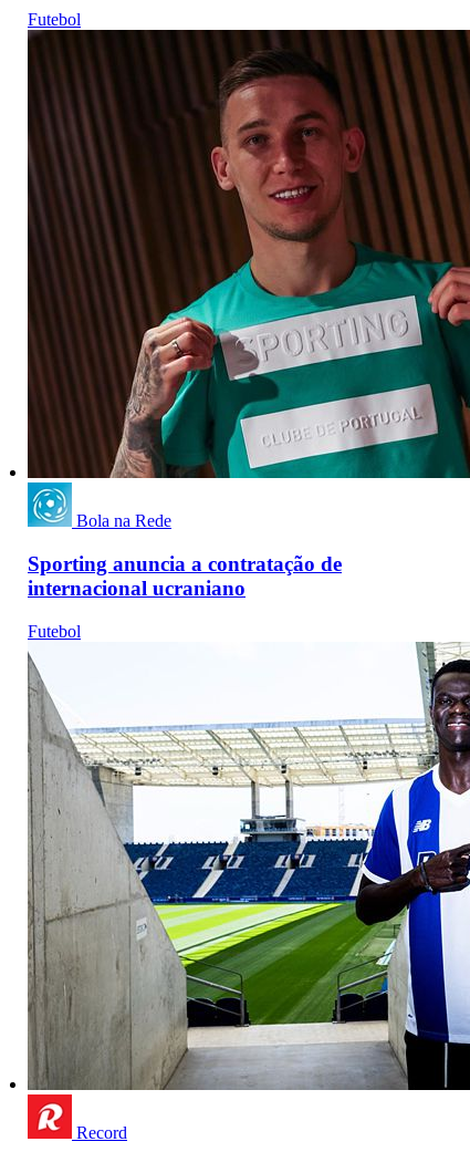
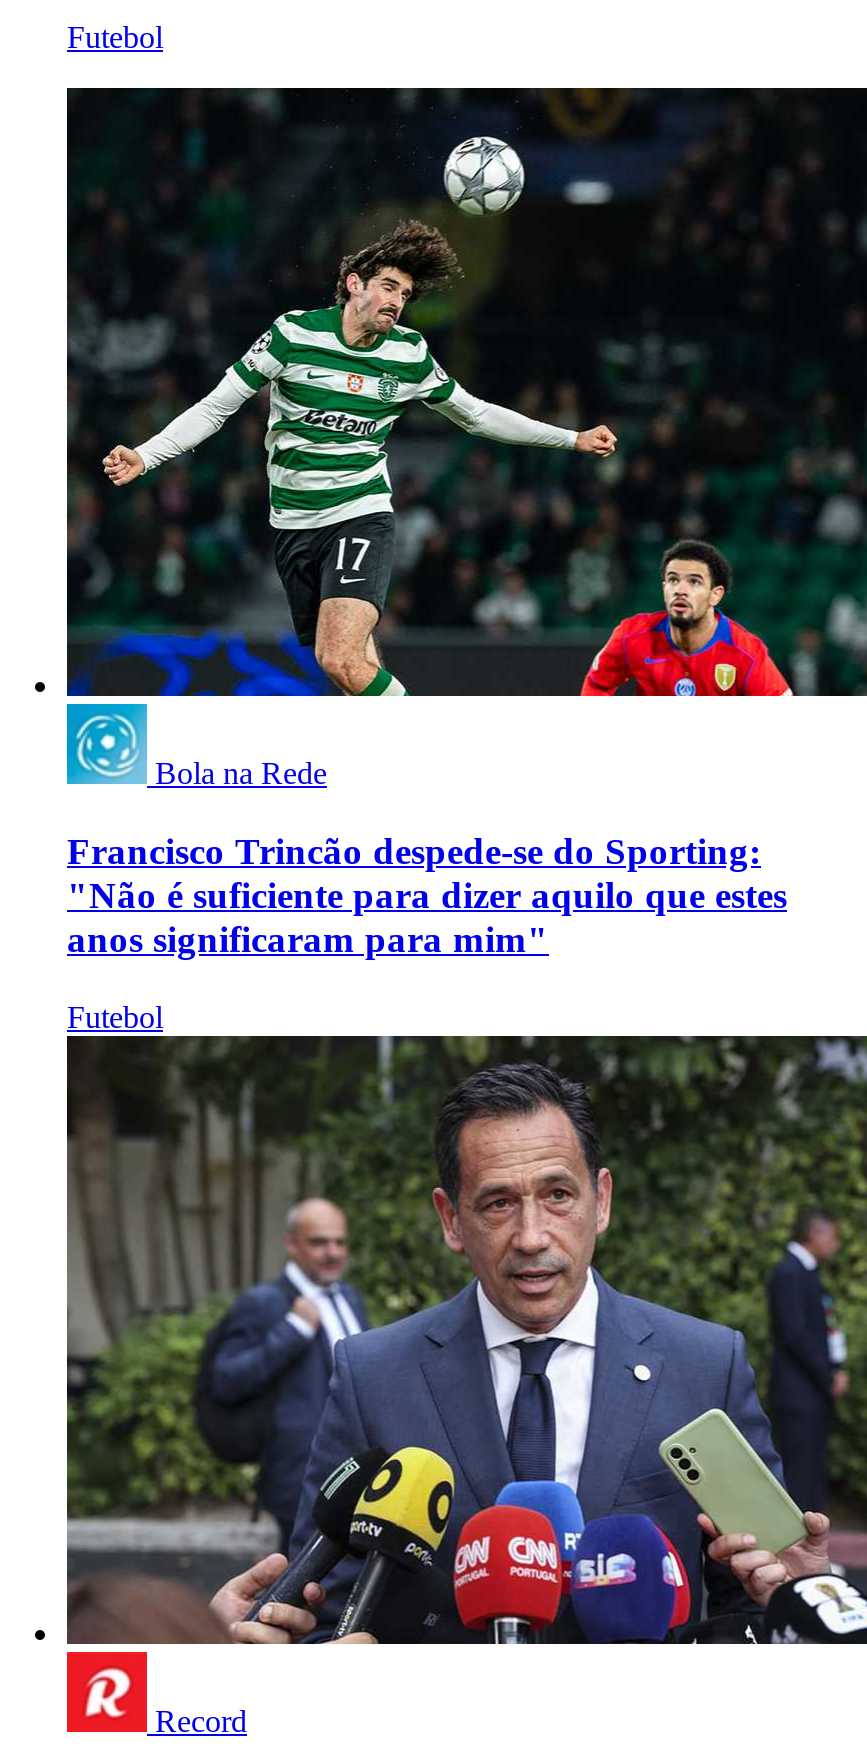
[27,29,467,479] [image] -> [67,55,861,707] [image]
[28,552,342,600] Sporting anuncia a contratação de | internacional ucraniano -> [67,829,787,959] Francisco Trincão despede-se do Sporting: | "Não é suficiente para dizer aquilo que estes | anos significaram para mim"
[28,642,467,1091] [image] -> [67,1033,861,1653] [image]

